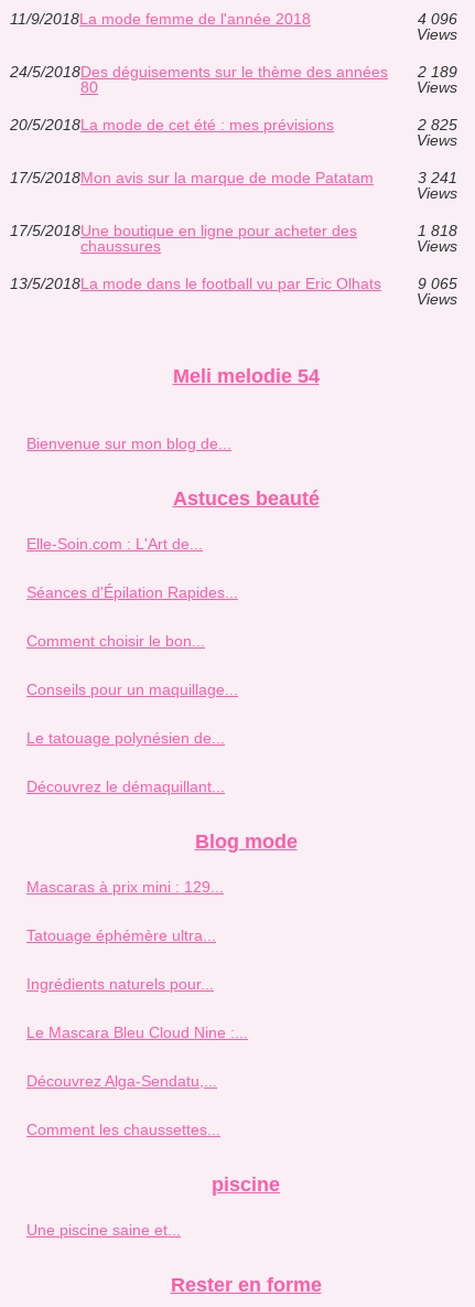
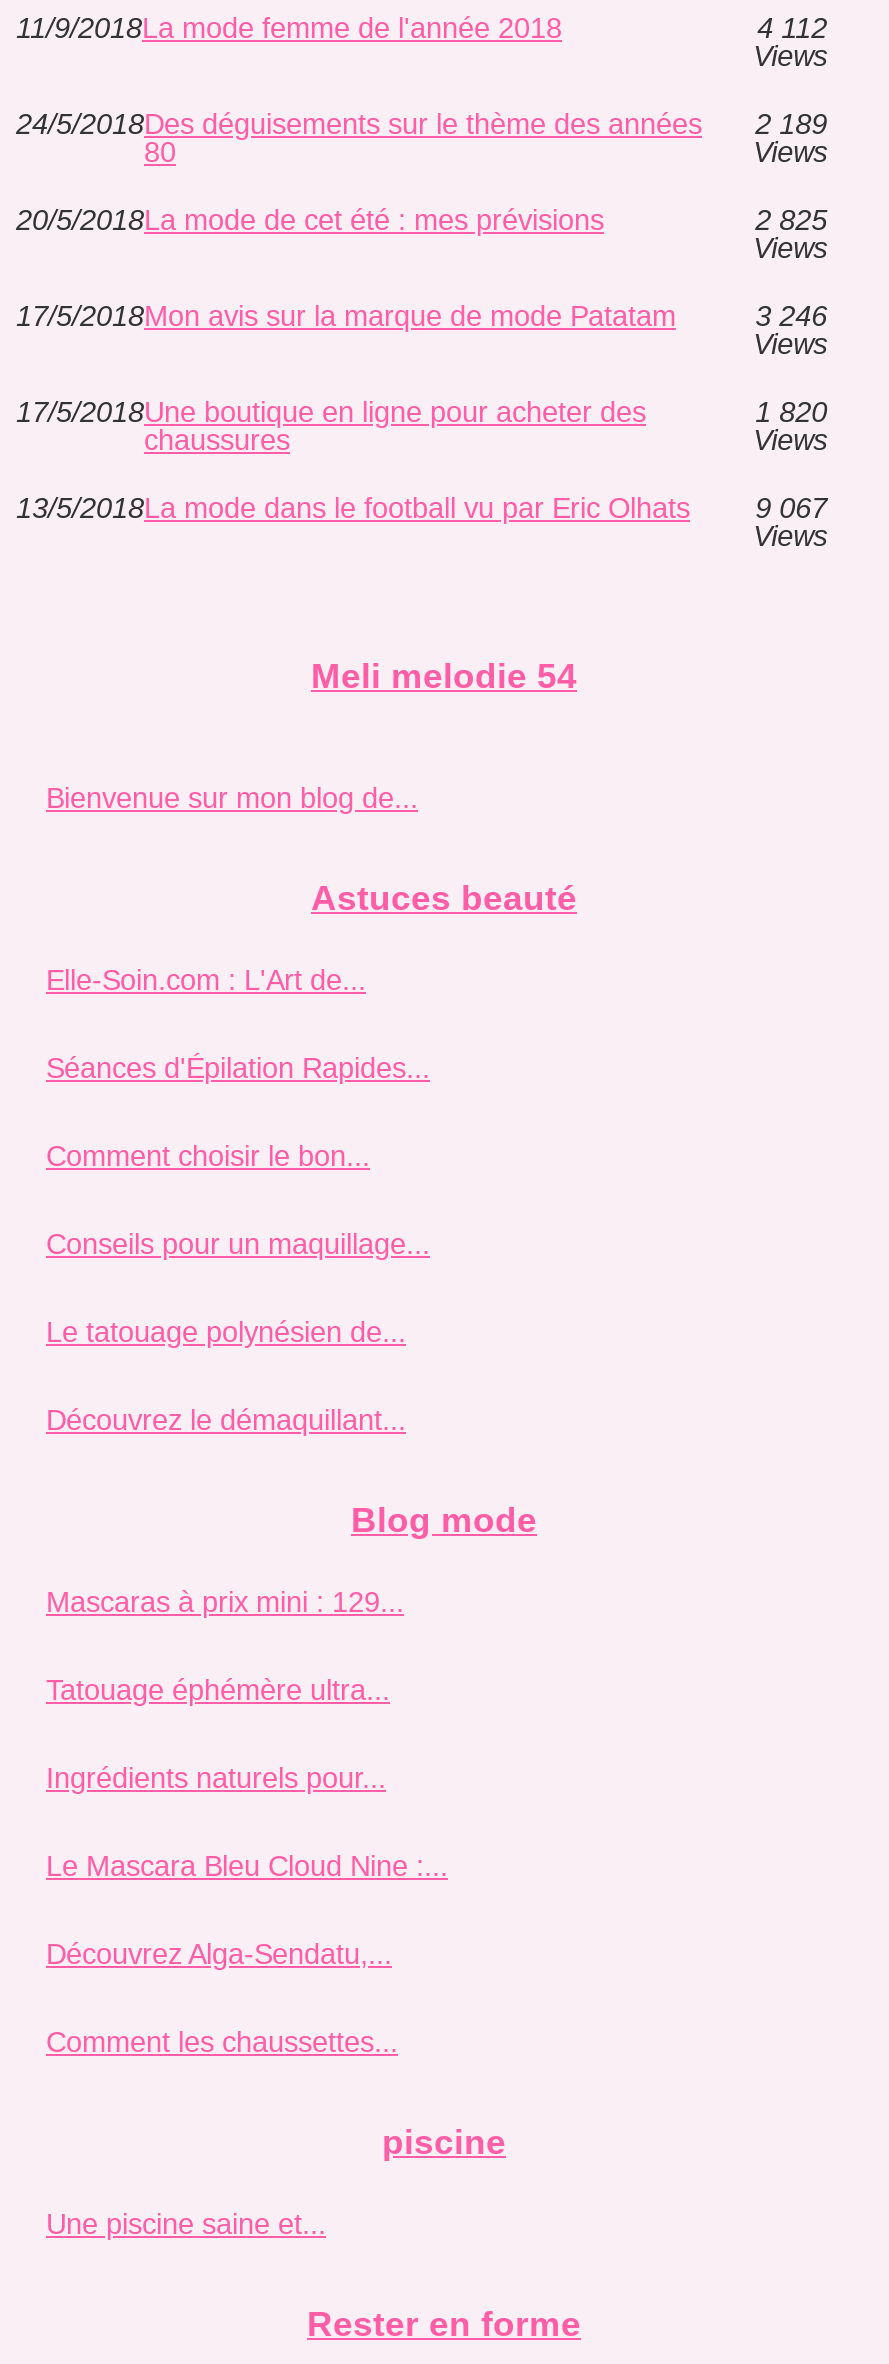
[417,10,457,27] 4 096 -> [757,12,827,44] 4 112
[417,169,457,186] 3 241 -> [755,300,827,332] 3 246
[417,221,457,239] 1 818 -> [755,396,827,428] 1 820
[417,274,457,292] 9 065 -> [755,492,827,524] 9 067

